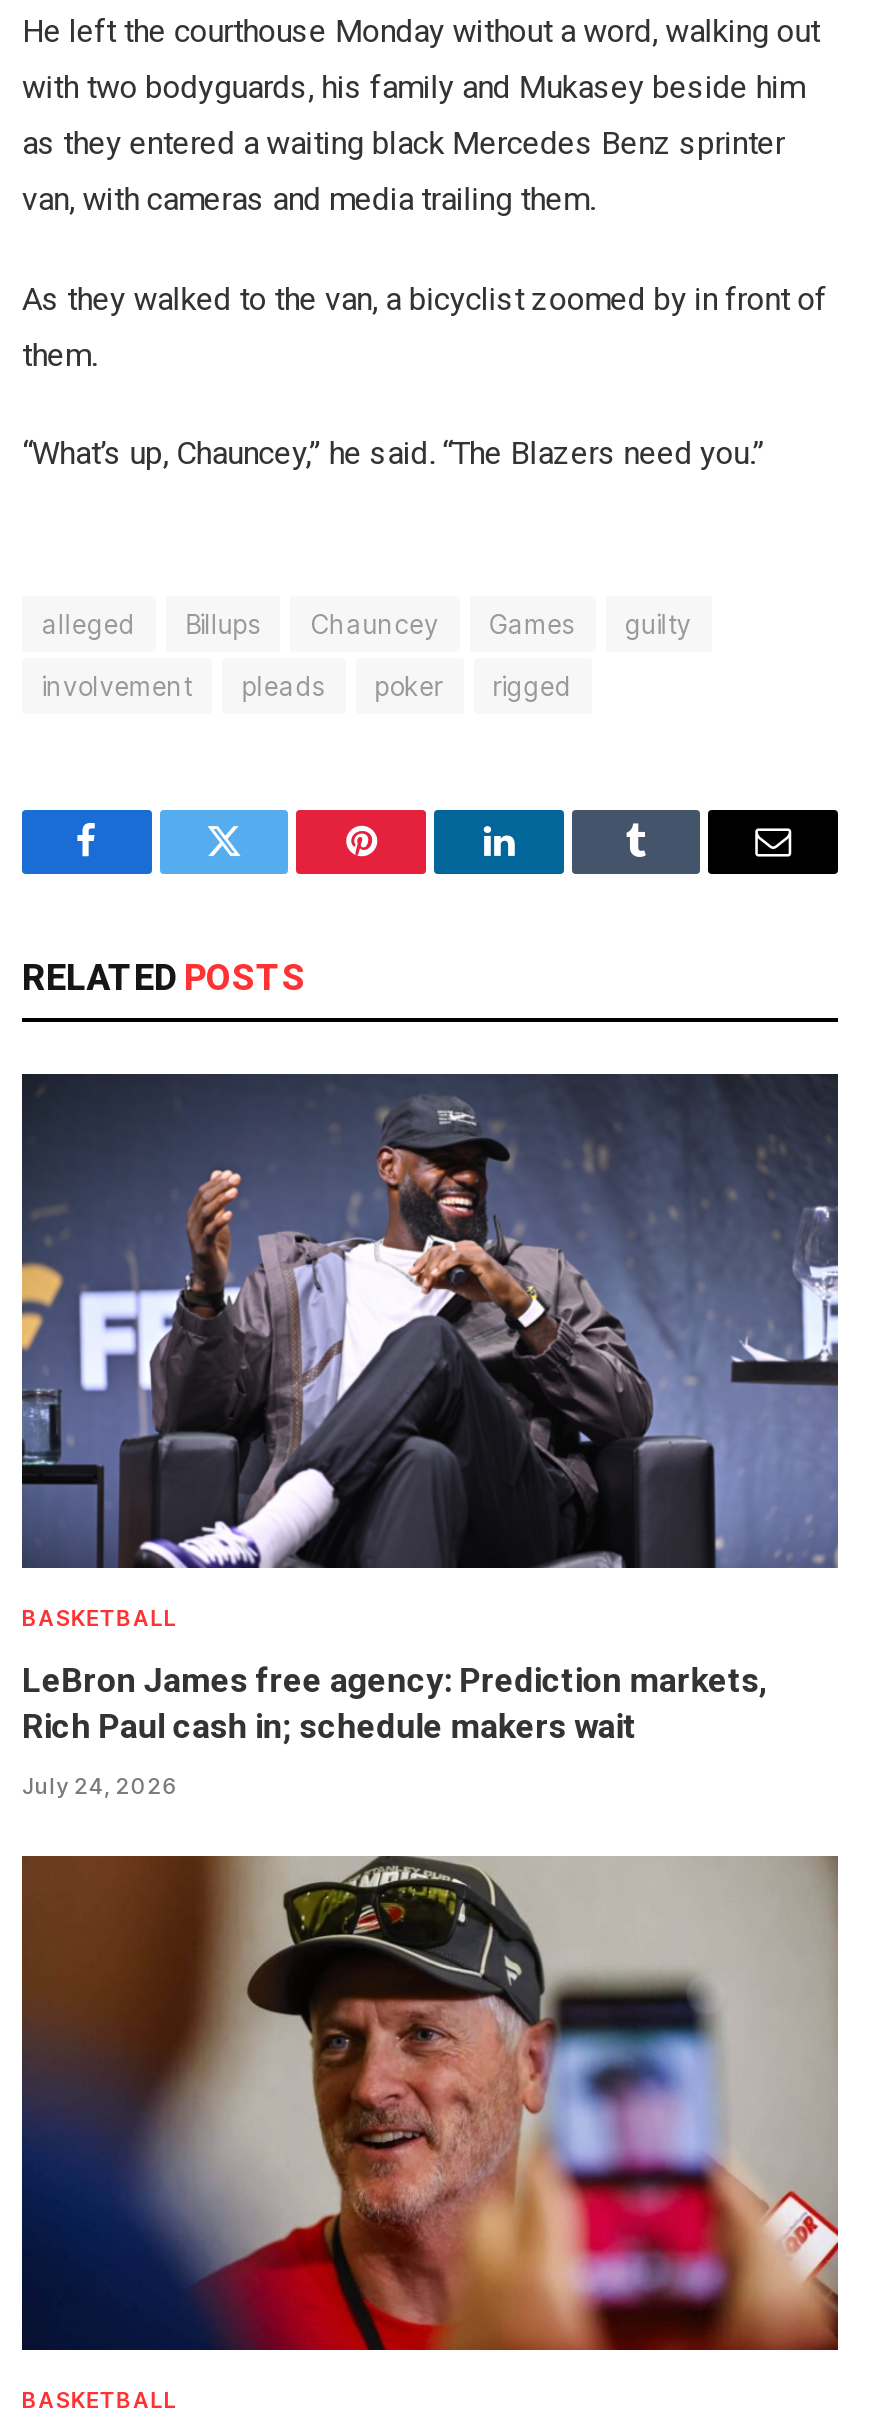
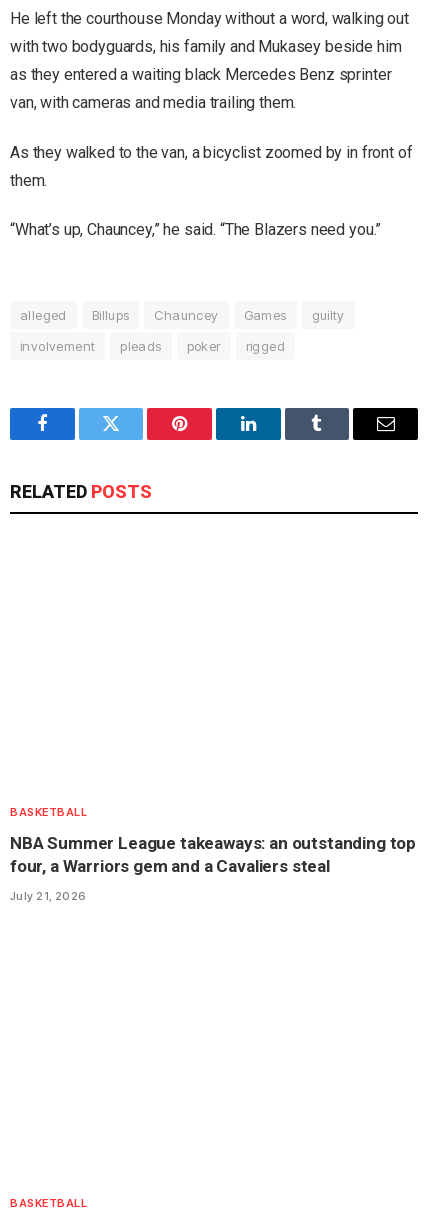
[20,1072,840,1570] [image] -> none
[22,1660,767,1746] LeBron James free agency: Prediction markets, | Rich Paul cash in; schedule makers wait -> [10,833,416,876] NBA Summer League takeaways: an outstanding top | four, a Warriors gem and a Cavaliers steal
[22,1772,179,1800] July 24, 2026 -> [10,889,87,903] July 21, 2026
[20,1854,840,2352] [image] -> none

